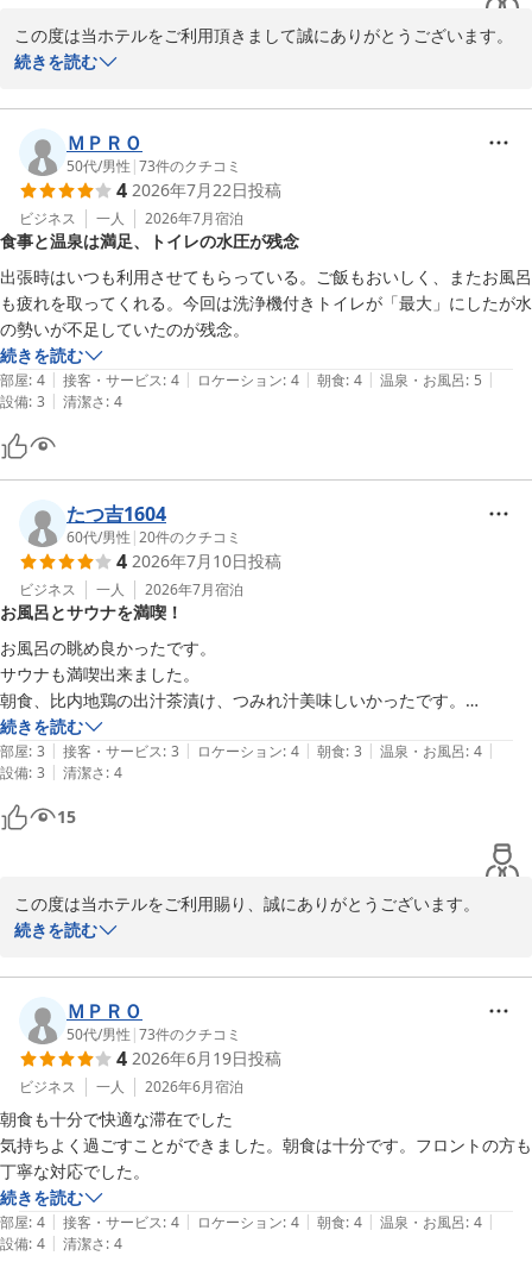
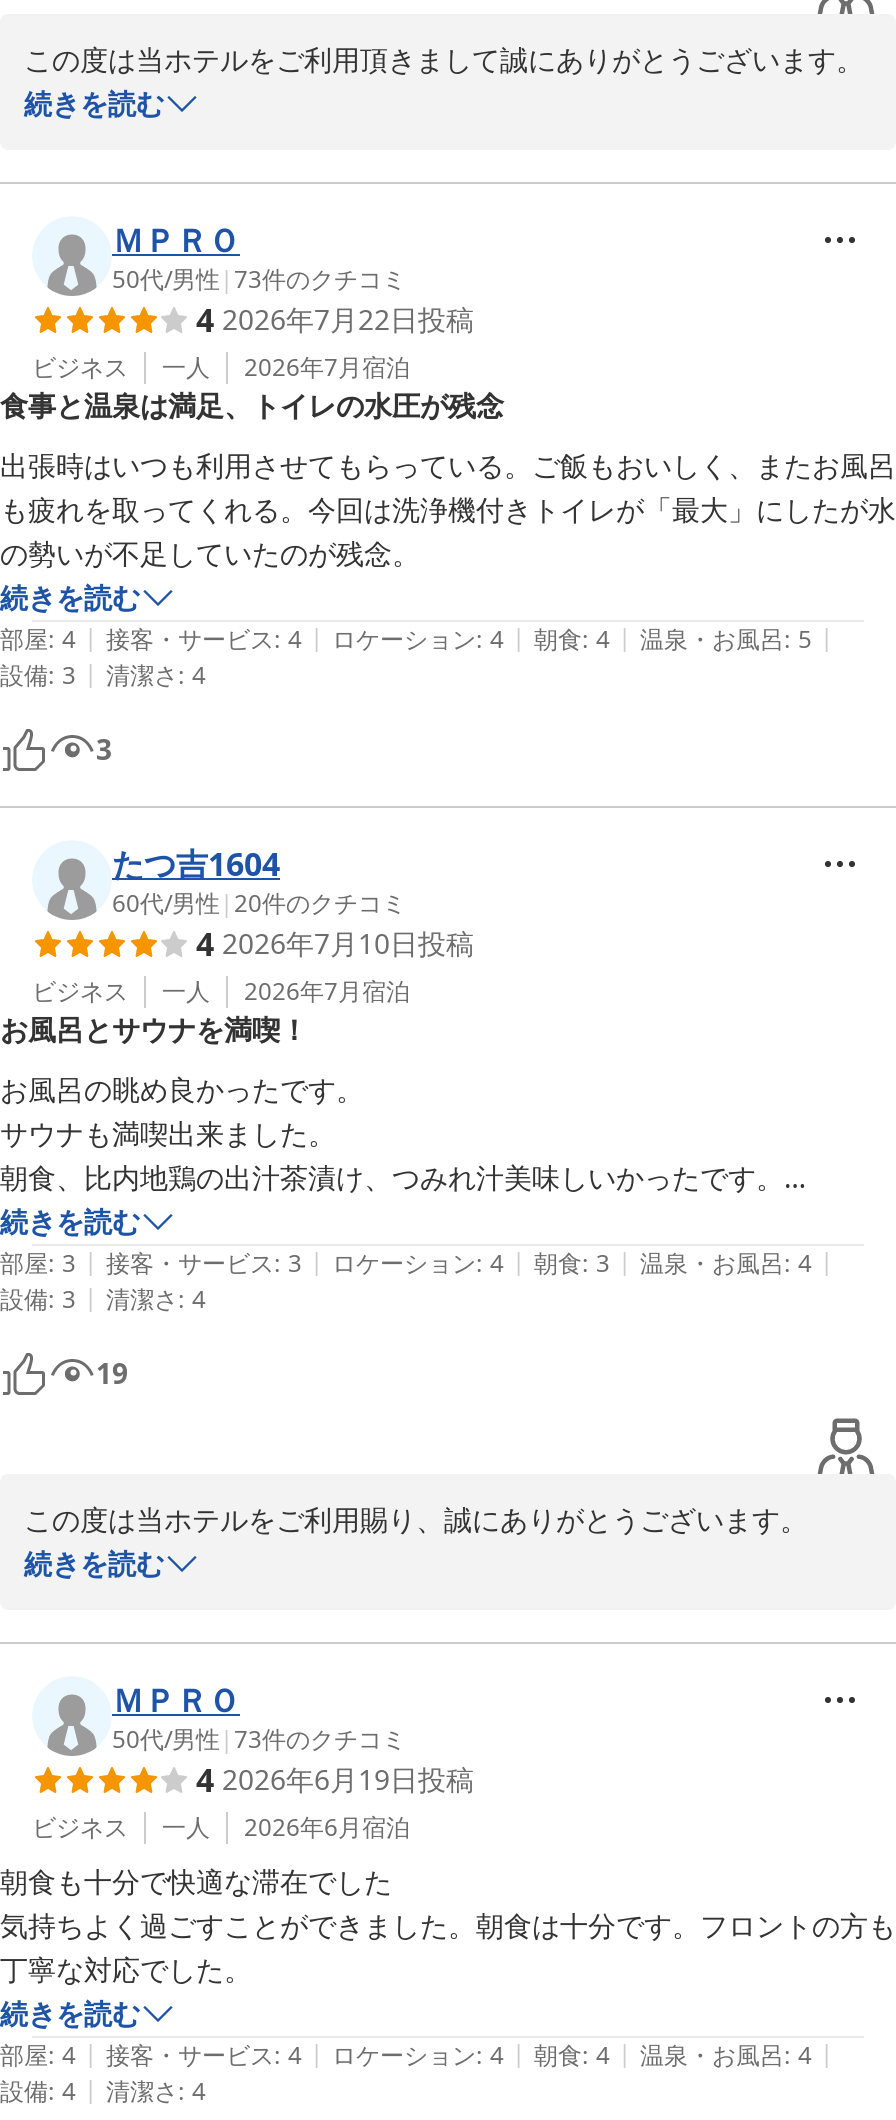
none -> [96,730,112,768] 3
[57,805,76,828] 15 -> [96,1354,128,1392] 19

